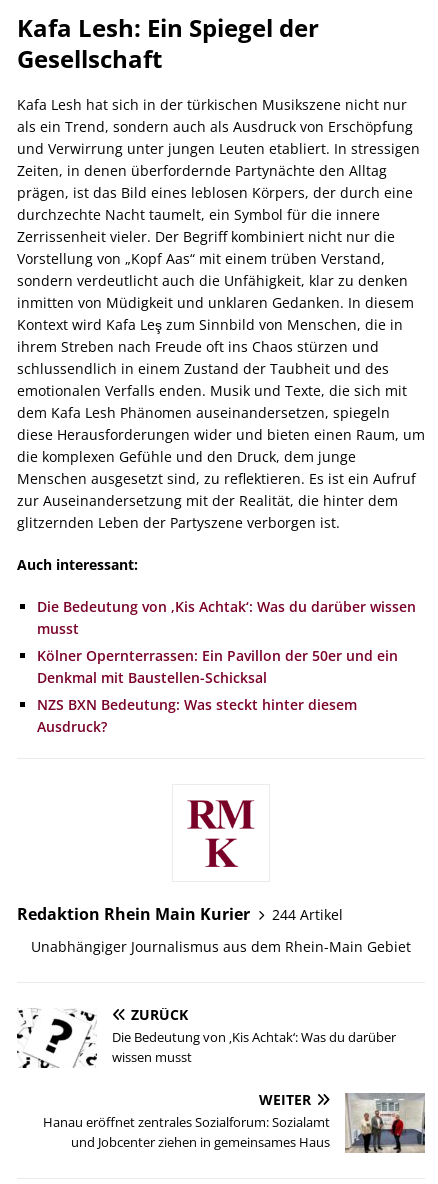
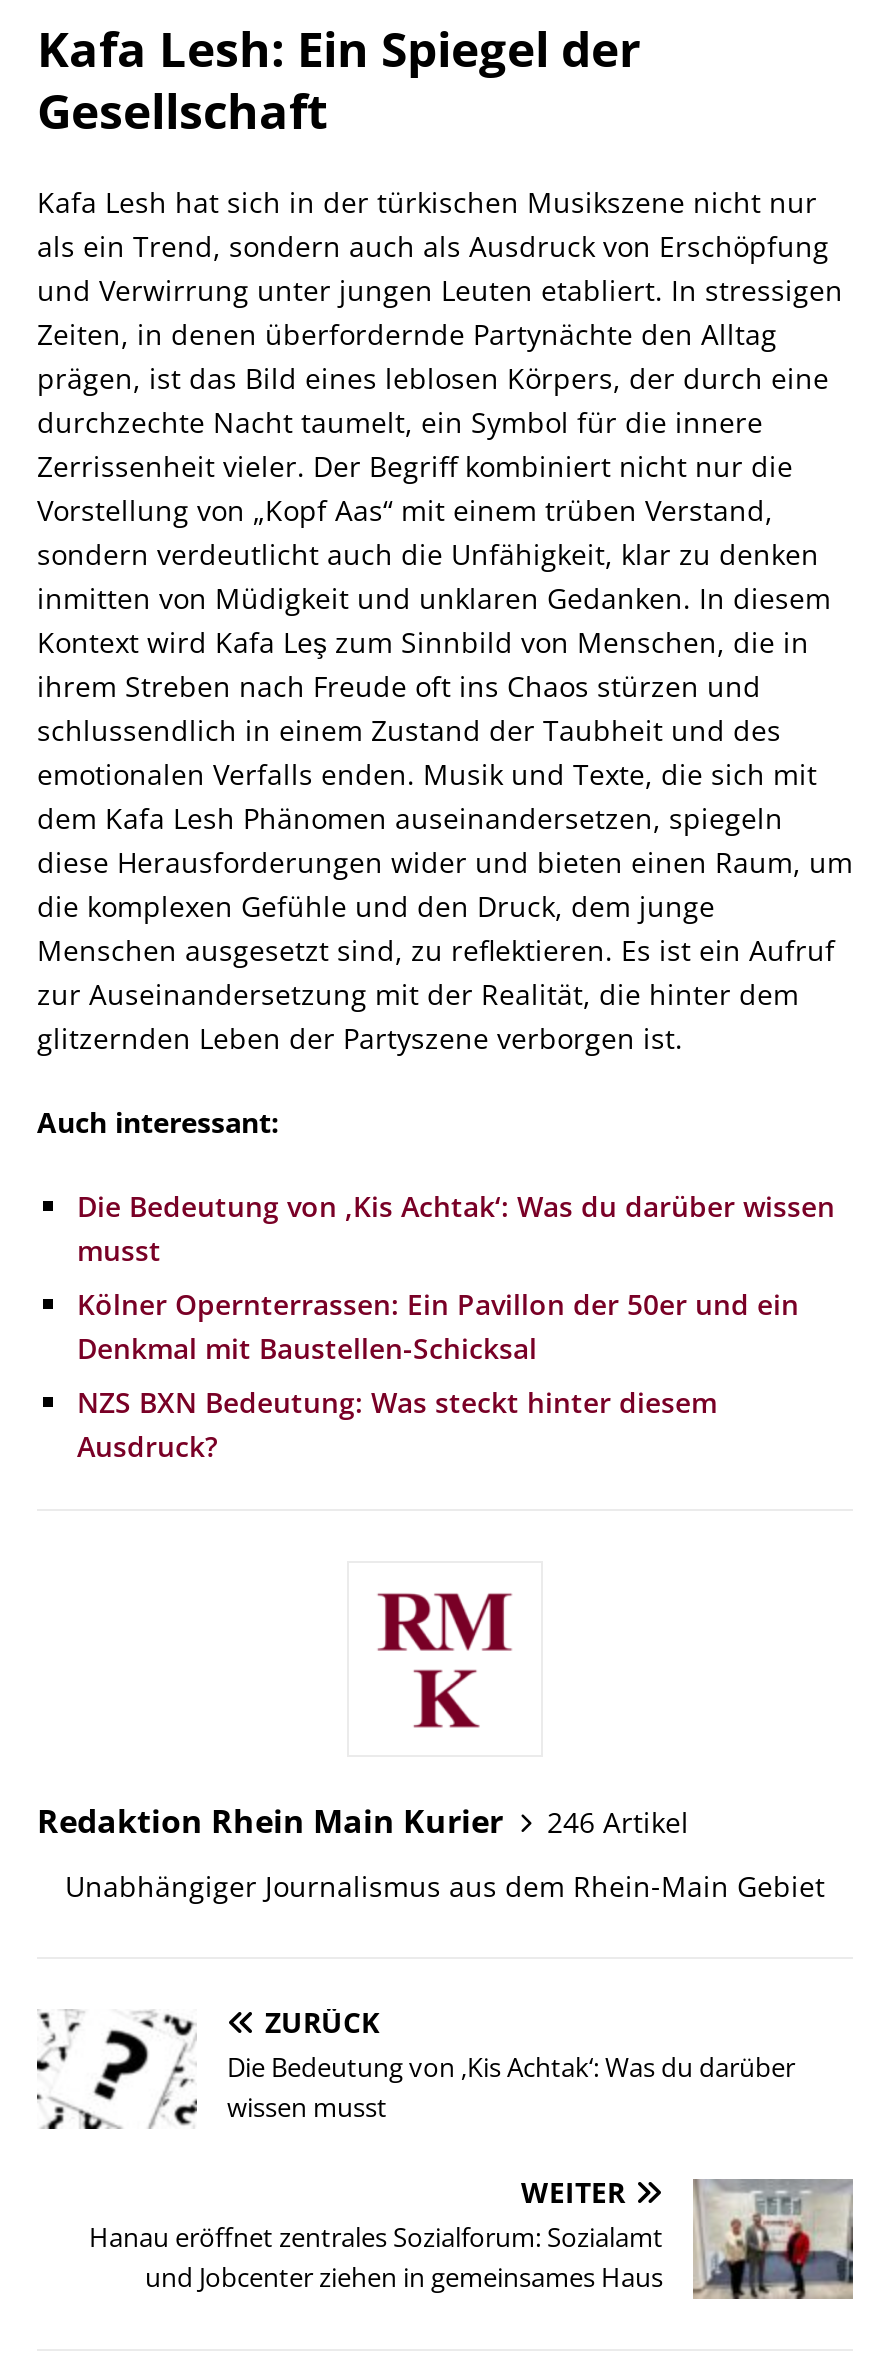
[17,903,343,925] Redaktion Rhein Main Kurier 244 Artikel -> [37,1800,689,1844] Redaktion Rhein Main Kurier 246 Artikel

